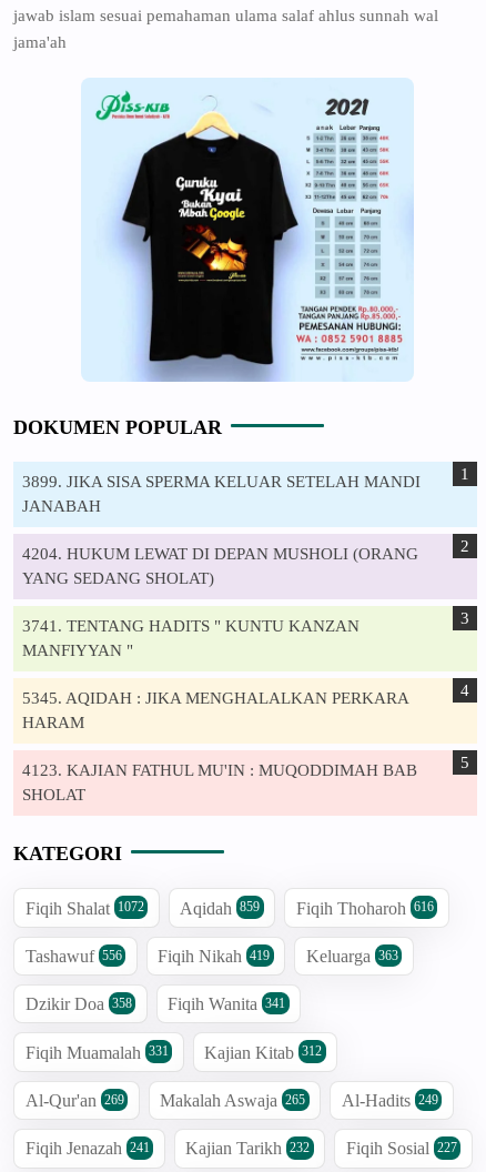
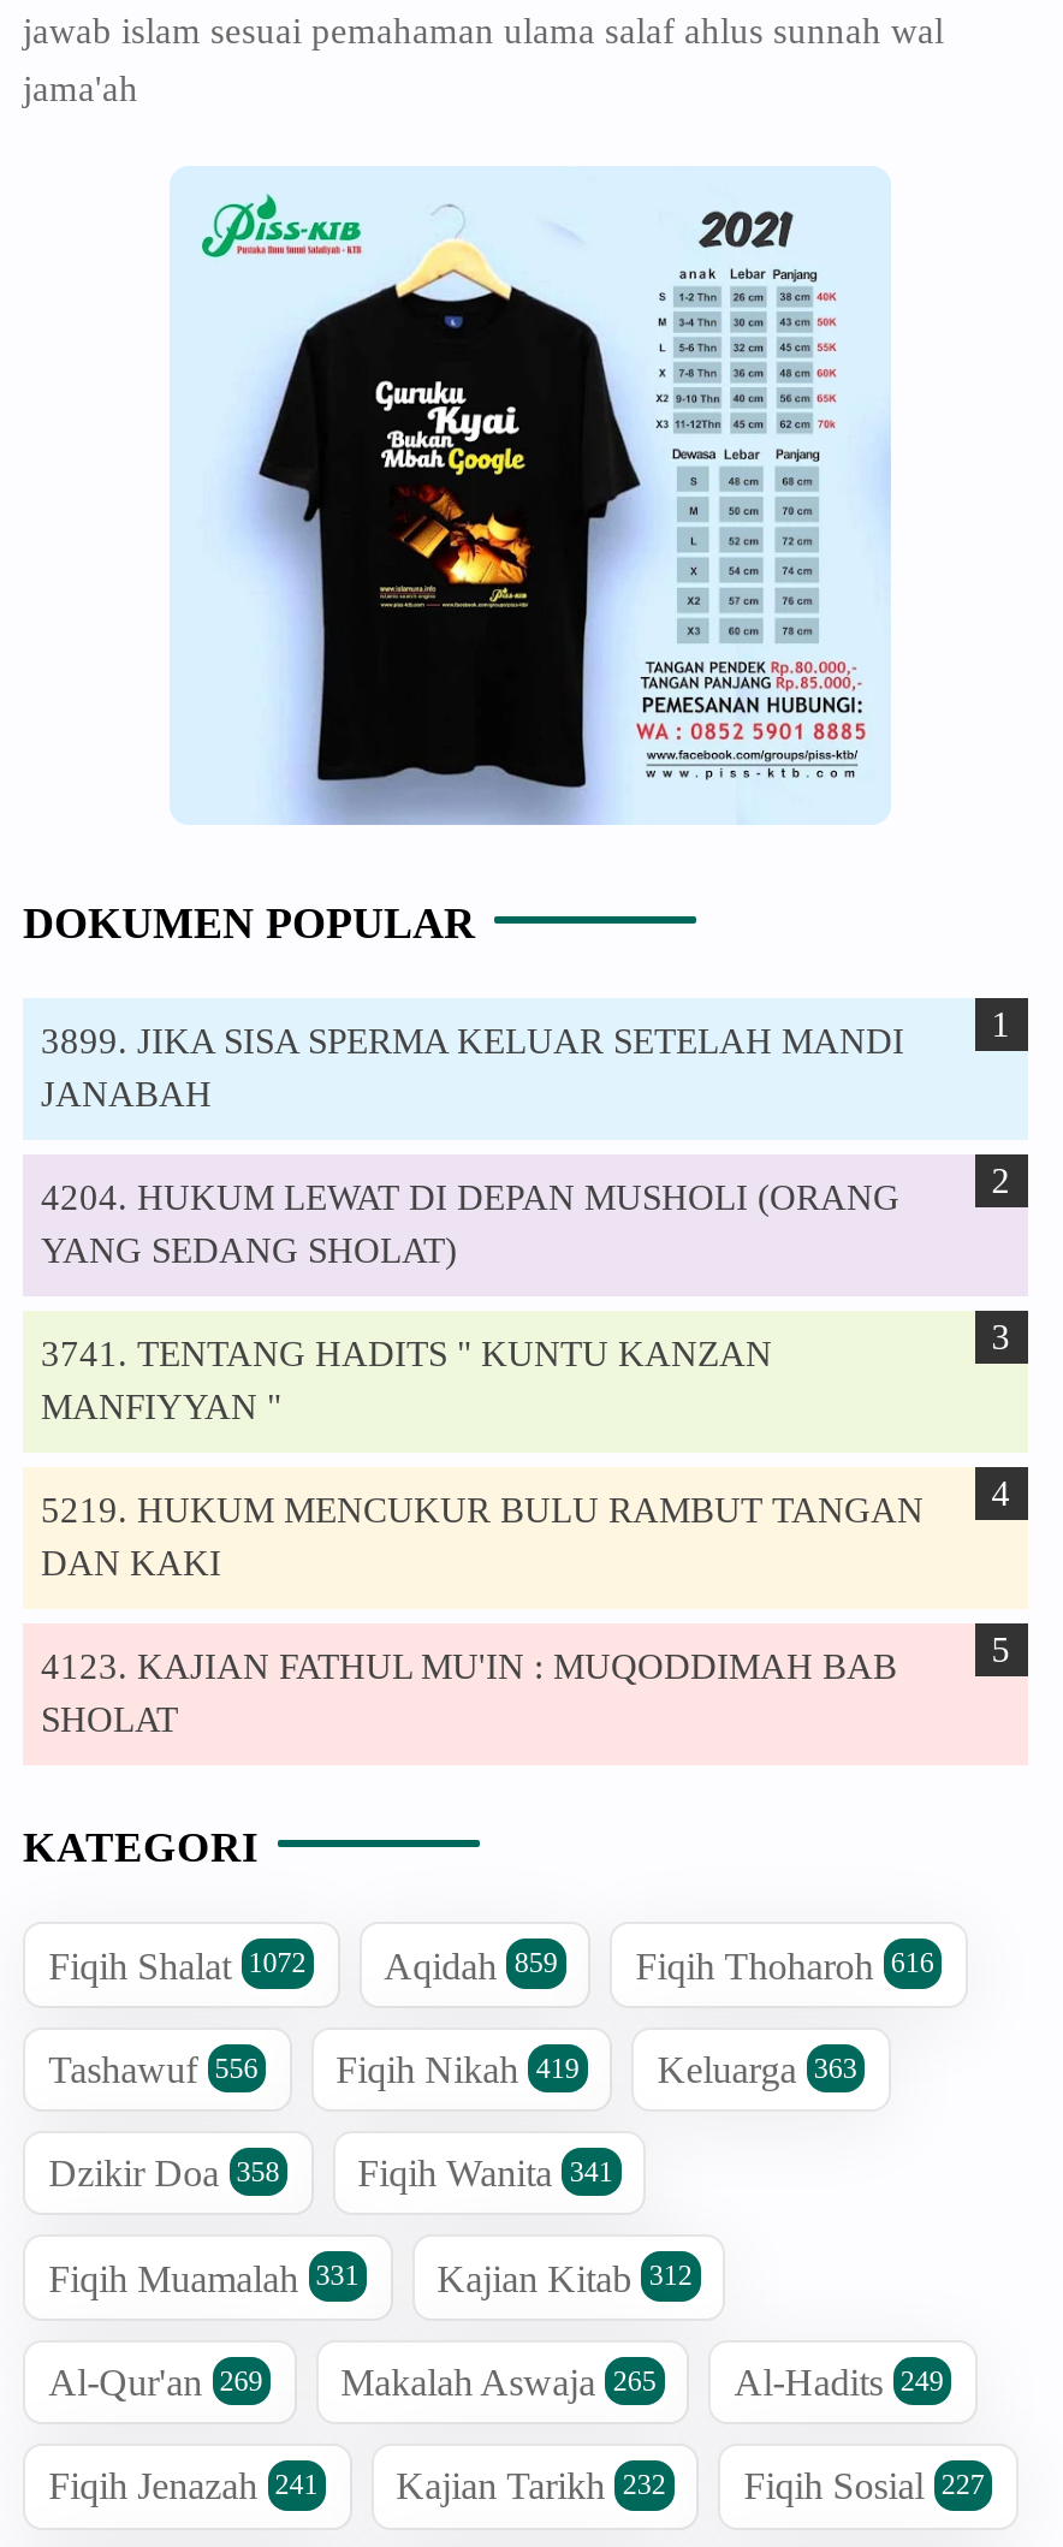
[22,690,408,732] 5345. AQIDAH : JIKA MENGHALALKAN PERKARA | HARAM -> [41,1492,924,1583] 5219. HUKUM MENCUKUR BULU RAMBUT TANGAN | DAN KAKI

